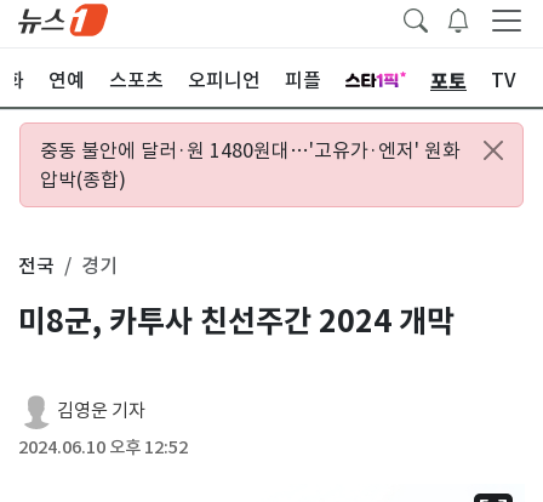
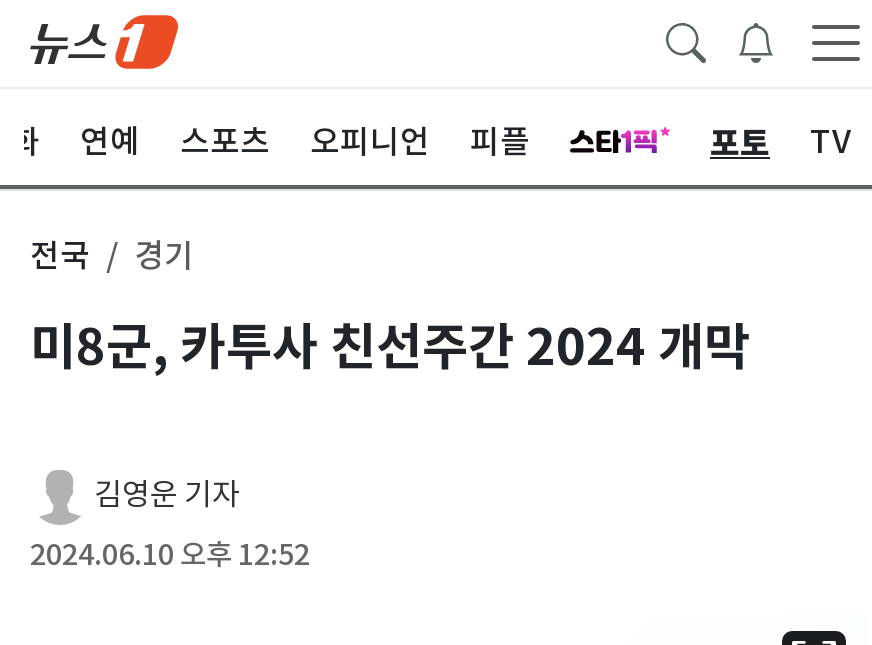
[40,138,461,192] 중동 불안에 달러·원 1480원대…'고유가·엔저' 원화 | 압박(종합) -> none

